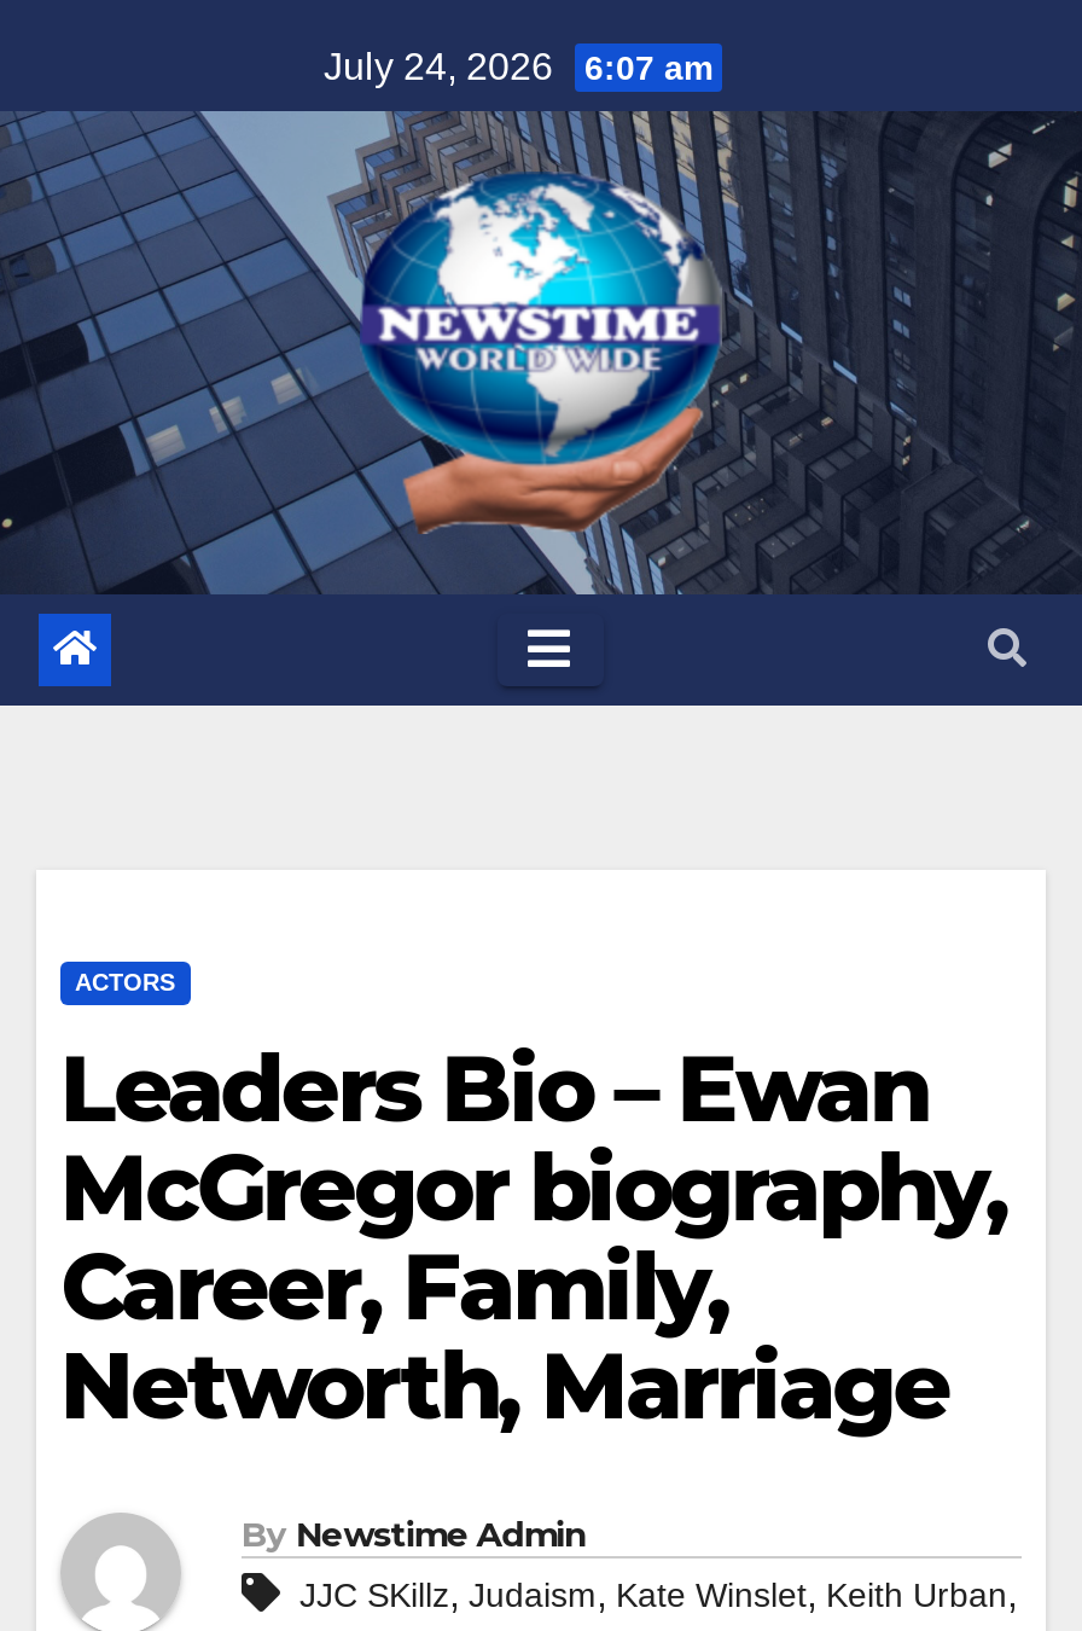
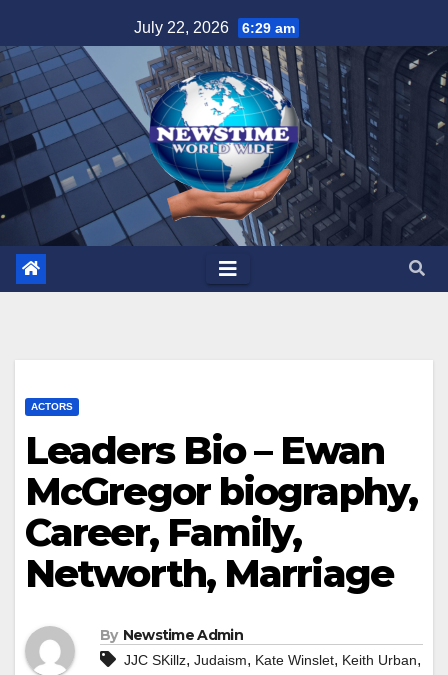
[324,46,712,87] July 24, 2026 6:07 am -> [134,19,295,36] July 22, 2026 6:29 am

